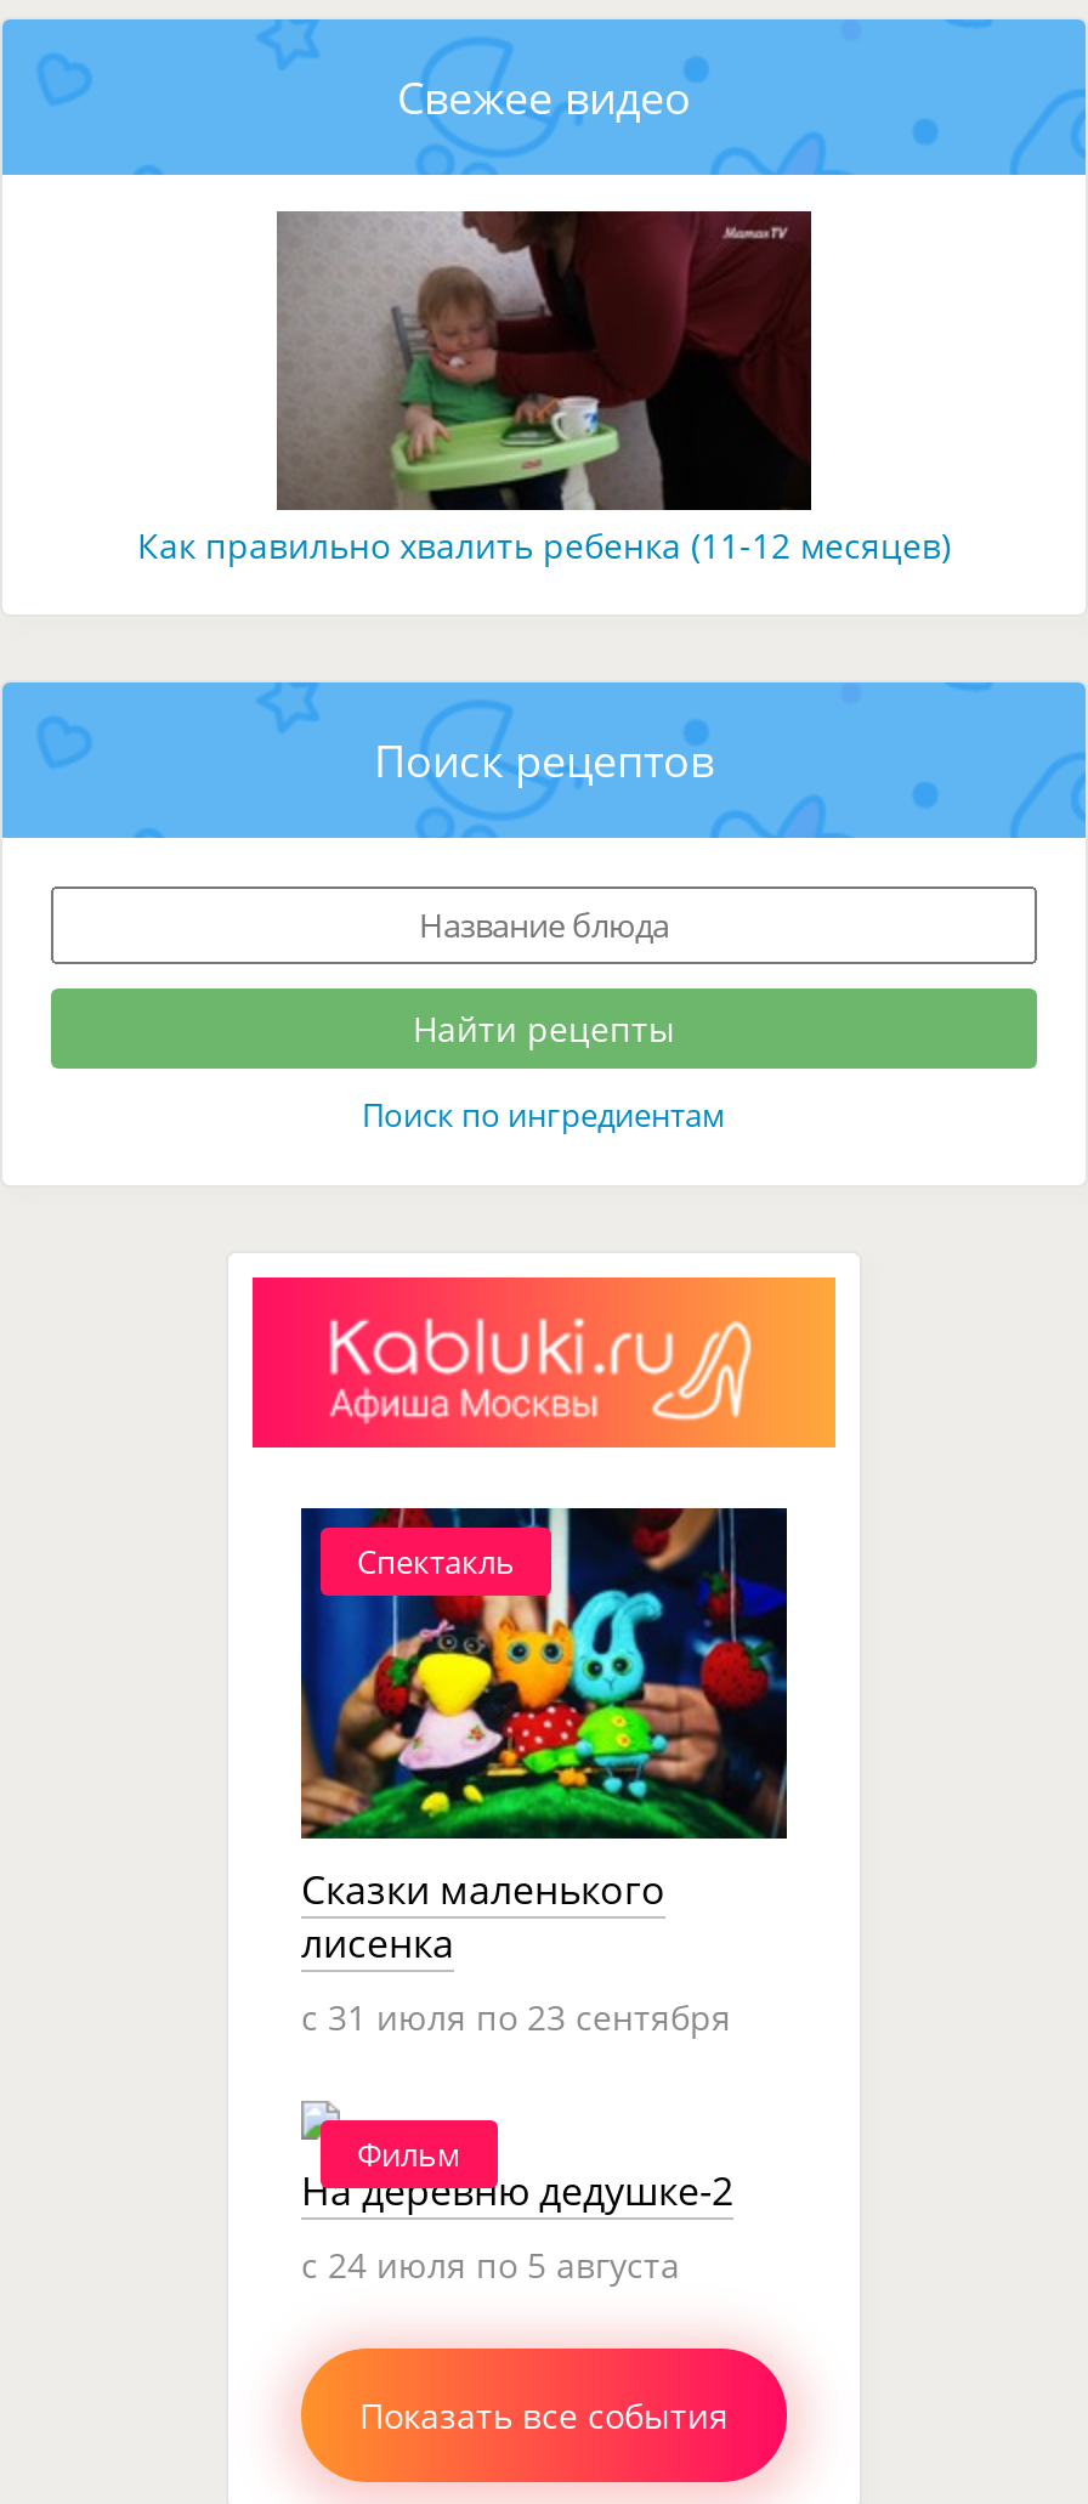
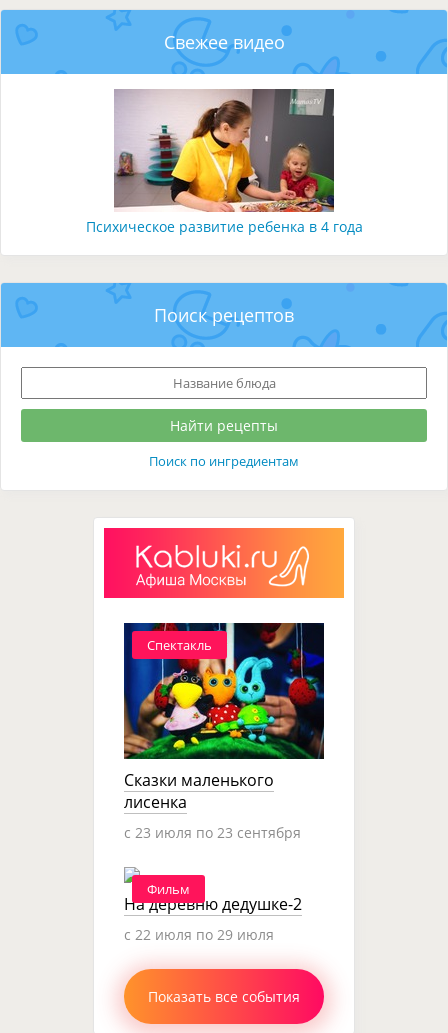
[137,209,951,569] [image] | Как правильно хвалить ребенка (11-12 месяцев) -> [85,88,362,236] [image] | Психическое развитие ребенка в 4 года
[301,1994,731,2041] c 31 июля по 23 сентября -> [124,823,301,842] c 23 июля по 23 сентября
[301,2242,680,2288] c 24 июля по 5 августа -> [124,925,274,944] c 22 июля по 29 июля

